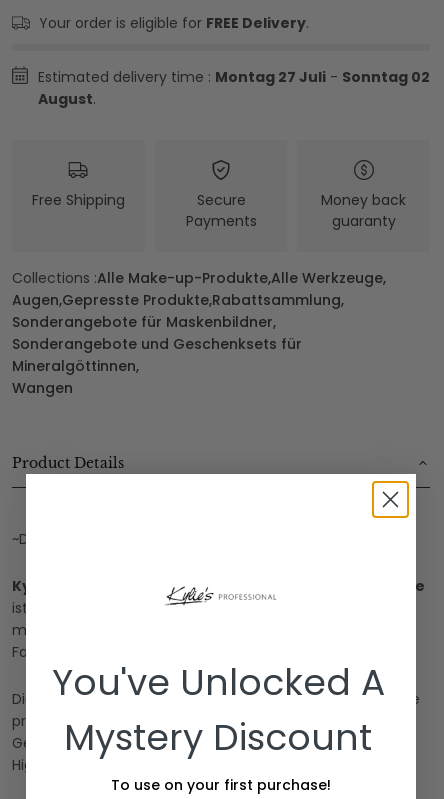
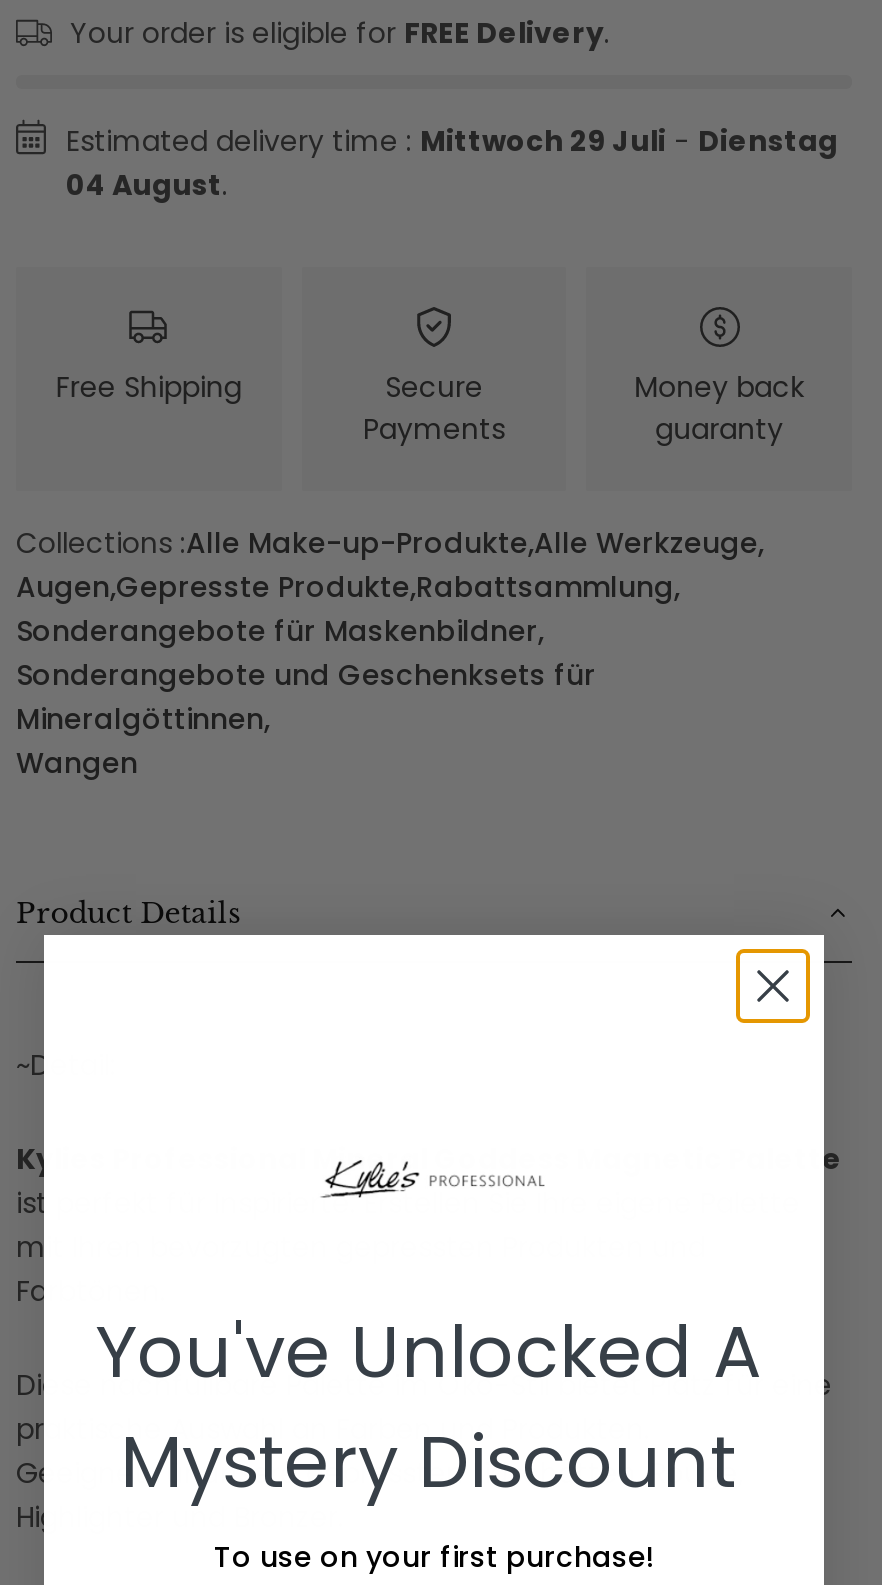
[38,67,430,109] Estimated delivery time : Montag 27 Juli - Sonntag 02 | August. -> [66,121,838,205] Estimated delivery time : Mittwoch 29 Juli - Dienstag | 04 August.

